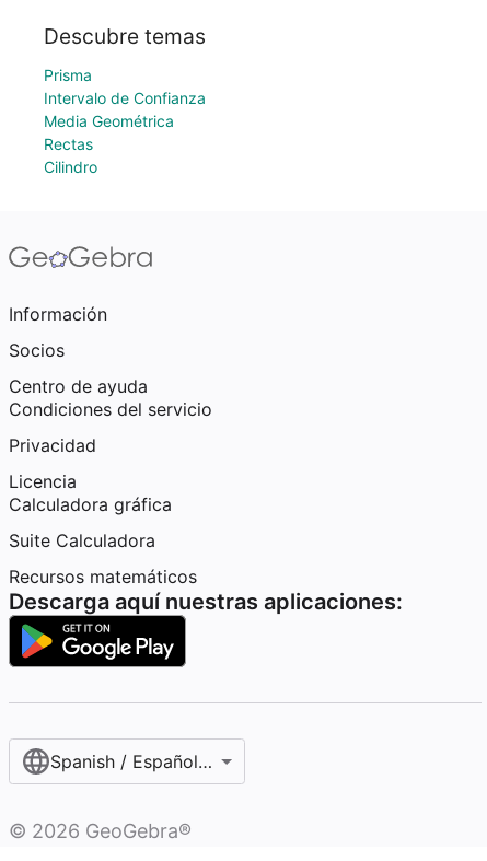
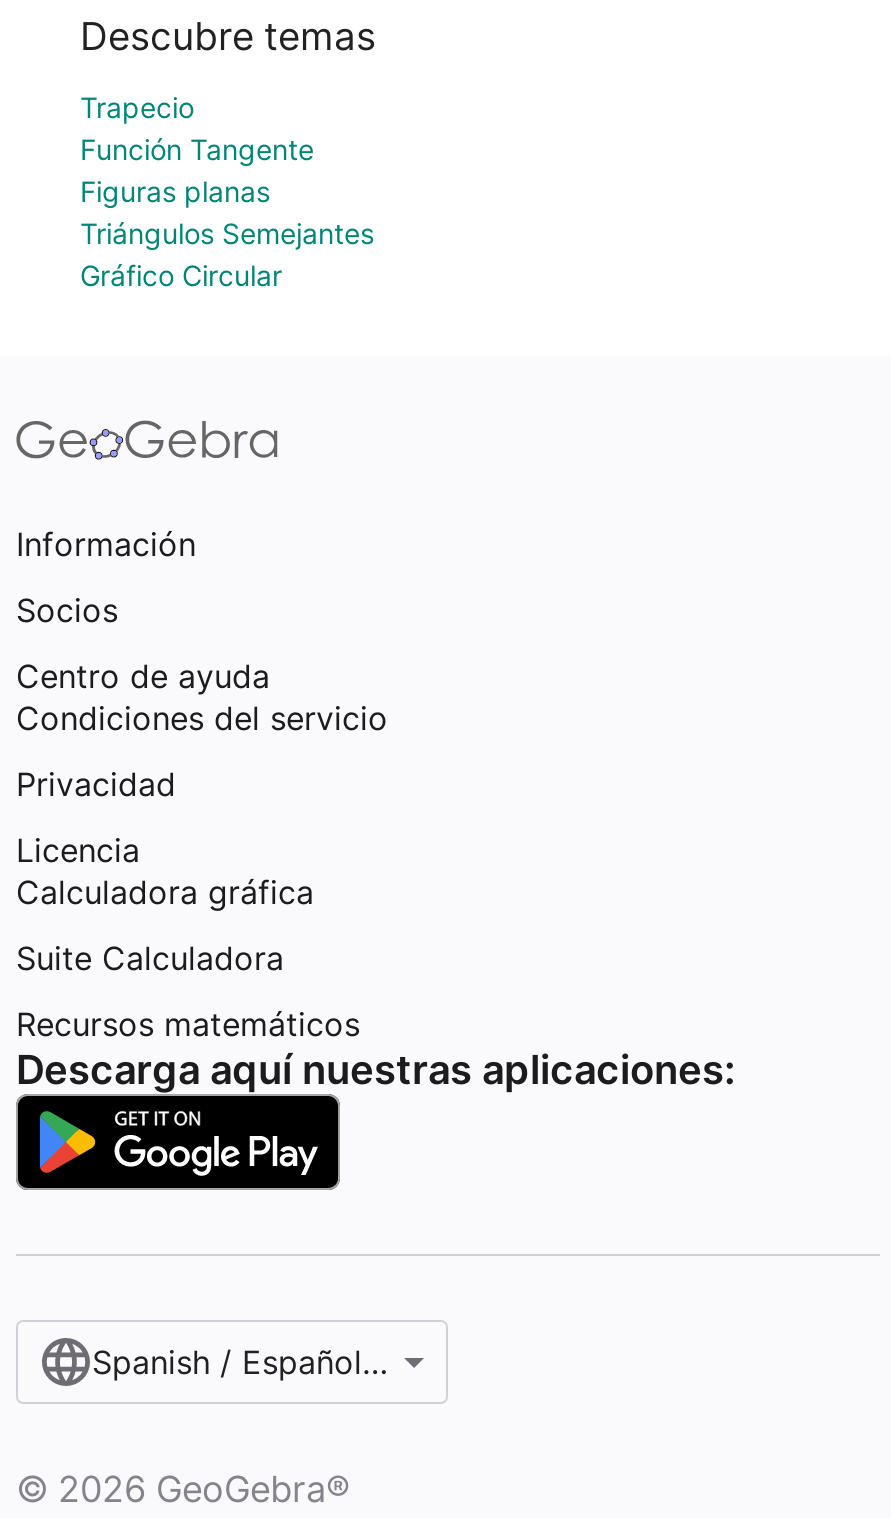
[44,66,206,176] Prisma | Intervalo de Confianza | Media Geométrica | Rectas | Cilindro -> [80,90,374,292] Trapecio | Función Tangente | Figuras planas | Triángulos Semejantes | Gráfico Circular

